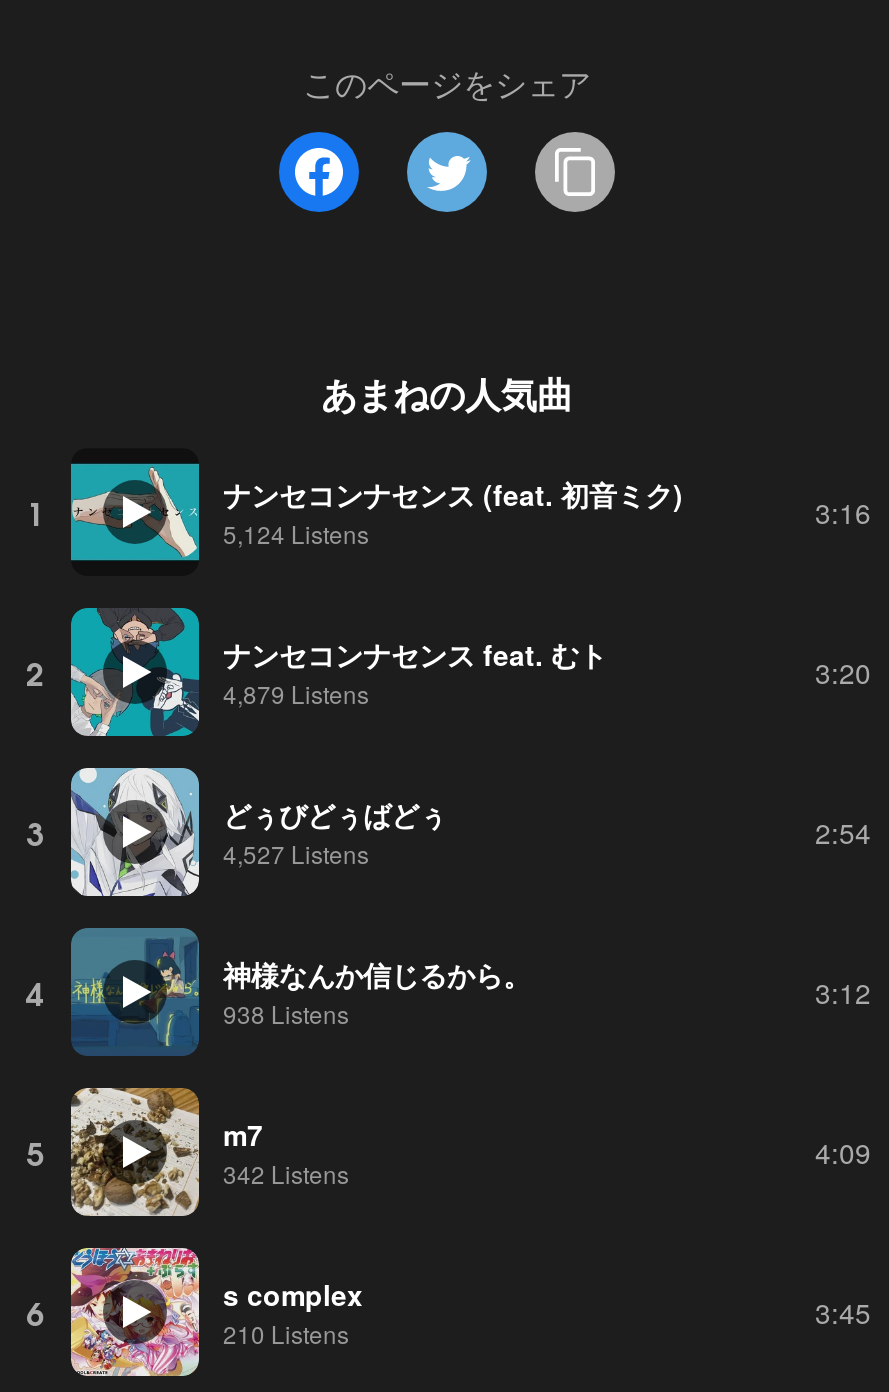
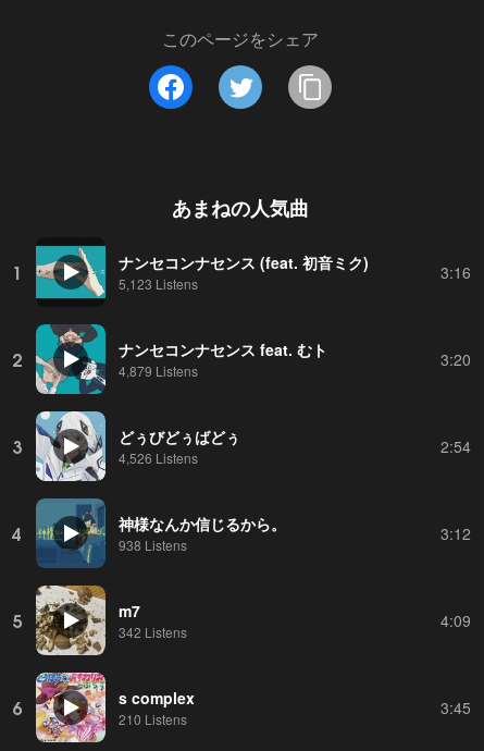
[223,515,369,549] 5,124 Listens -> [119,274,198,292] 5,123 Listens
[223,835,369,869] 4,527 Listens -> [119,448,198,466] 4,526 Listens

